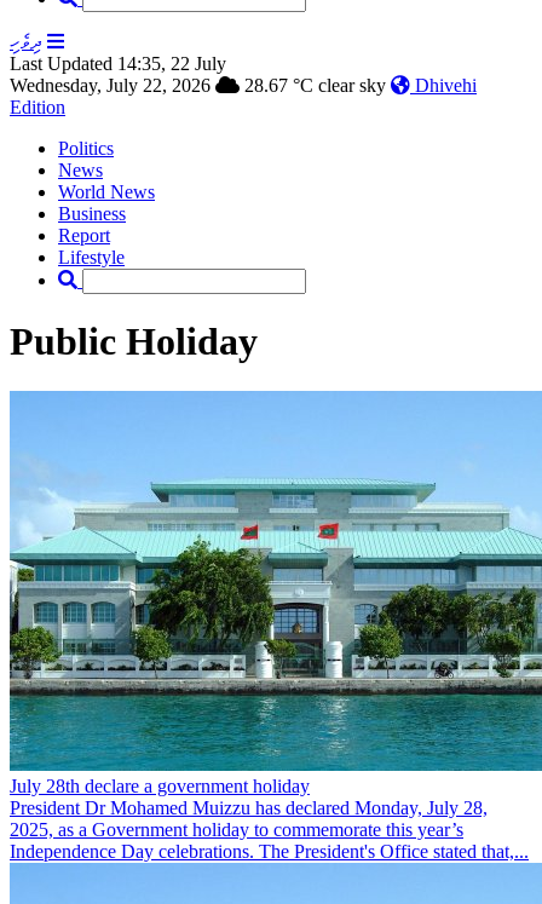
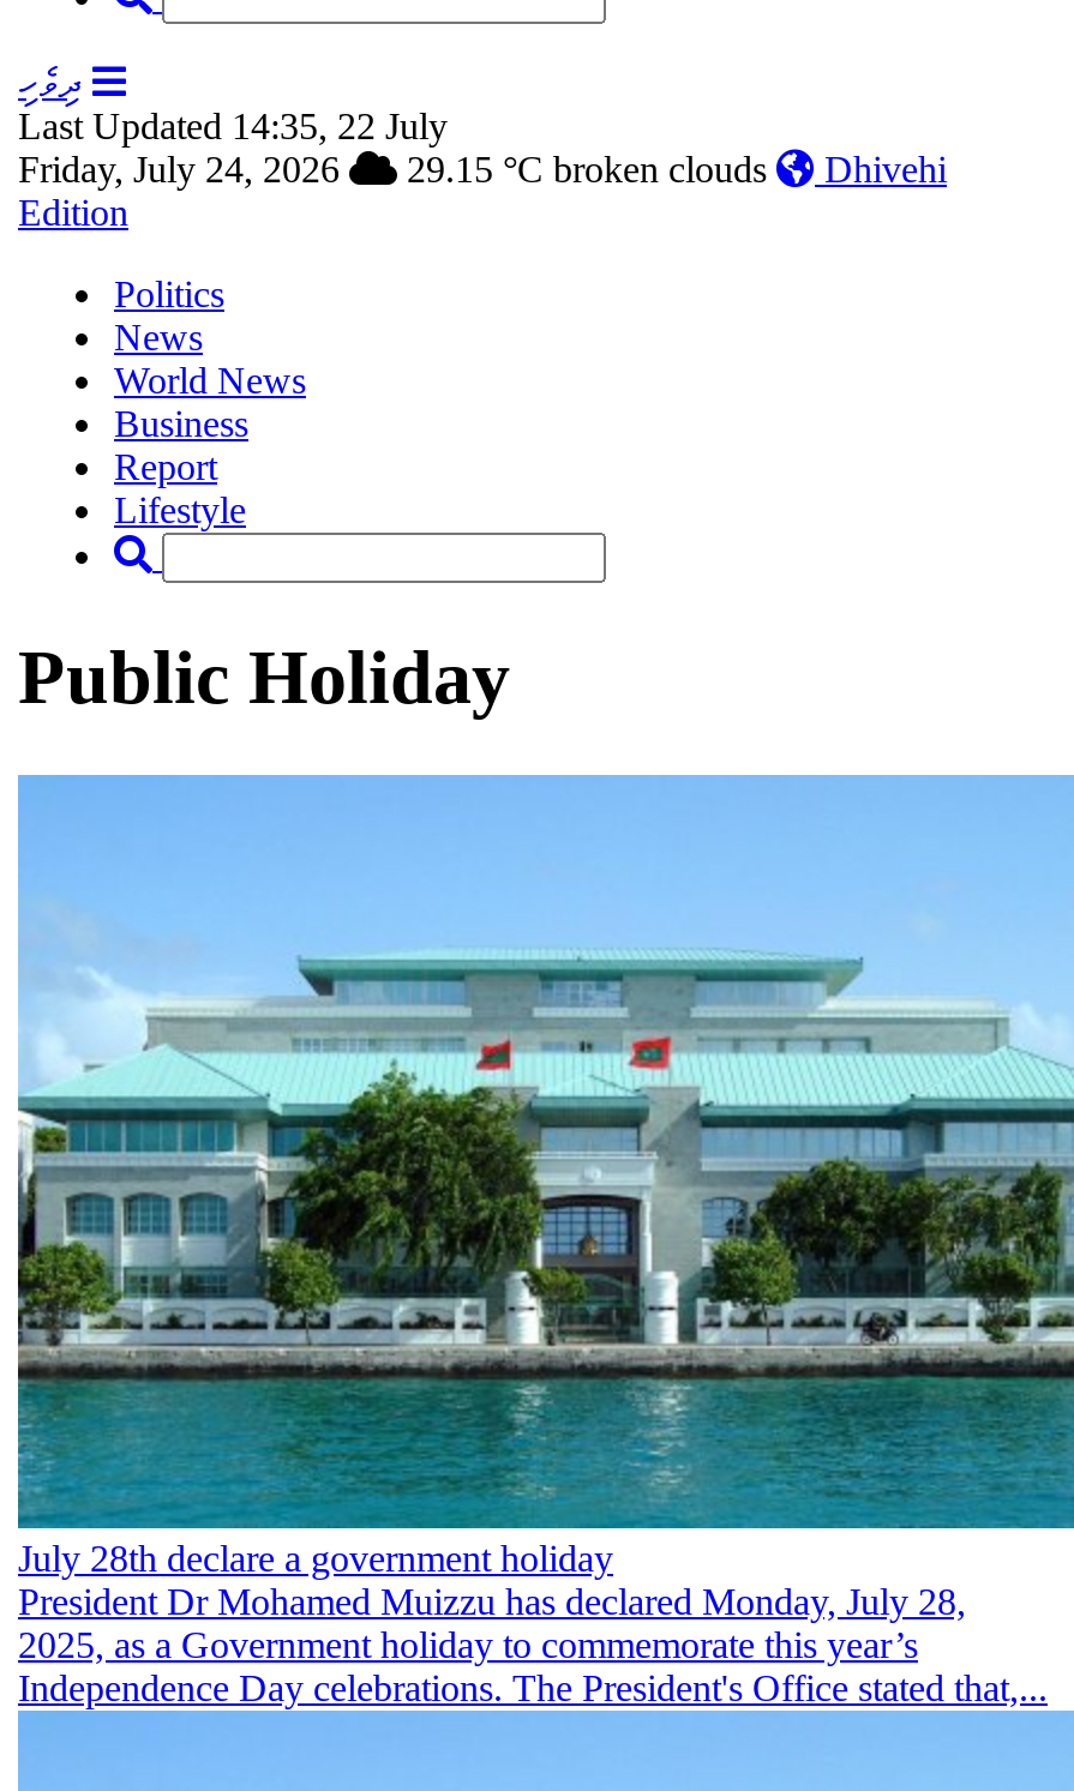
[10,75,211,96] Wednesday, July 22, 2026 -> [18,149,340,190] Friday, July 24, 2026
[240,75,386,96] 28.67 °C clear sky -> [397,149,767,190] 29.15 °C broken clouds

